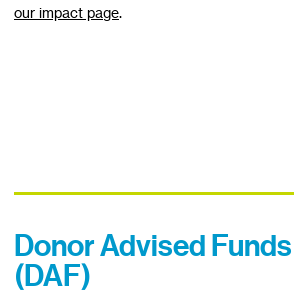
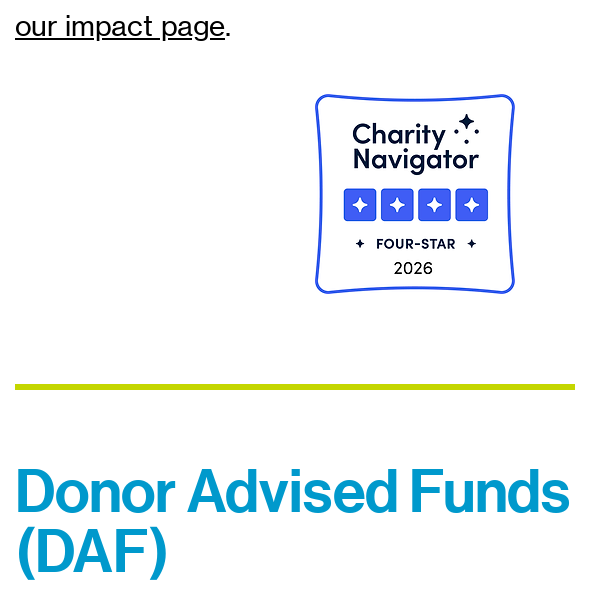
none -> [313,92,517,296] [image]

